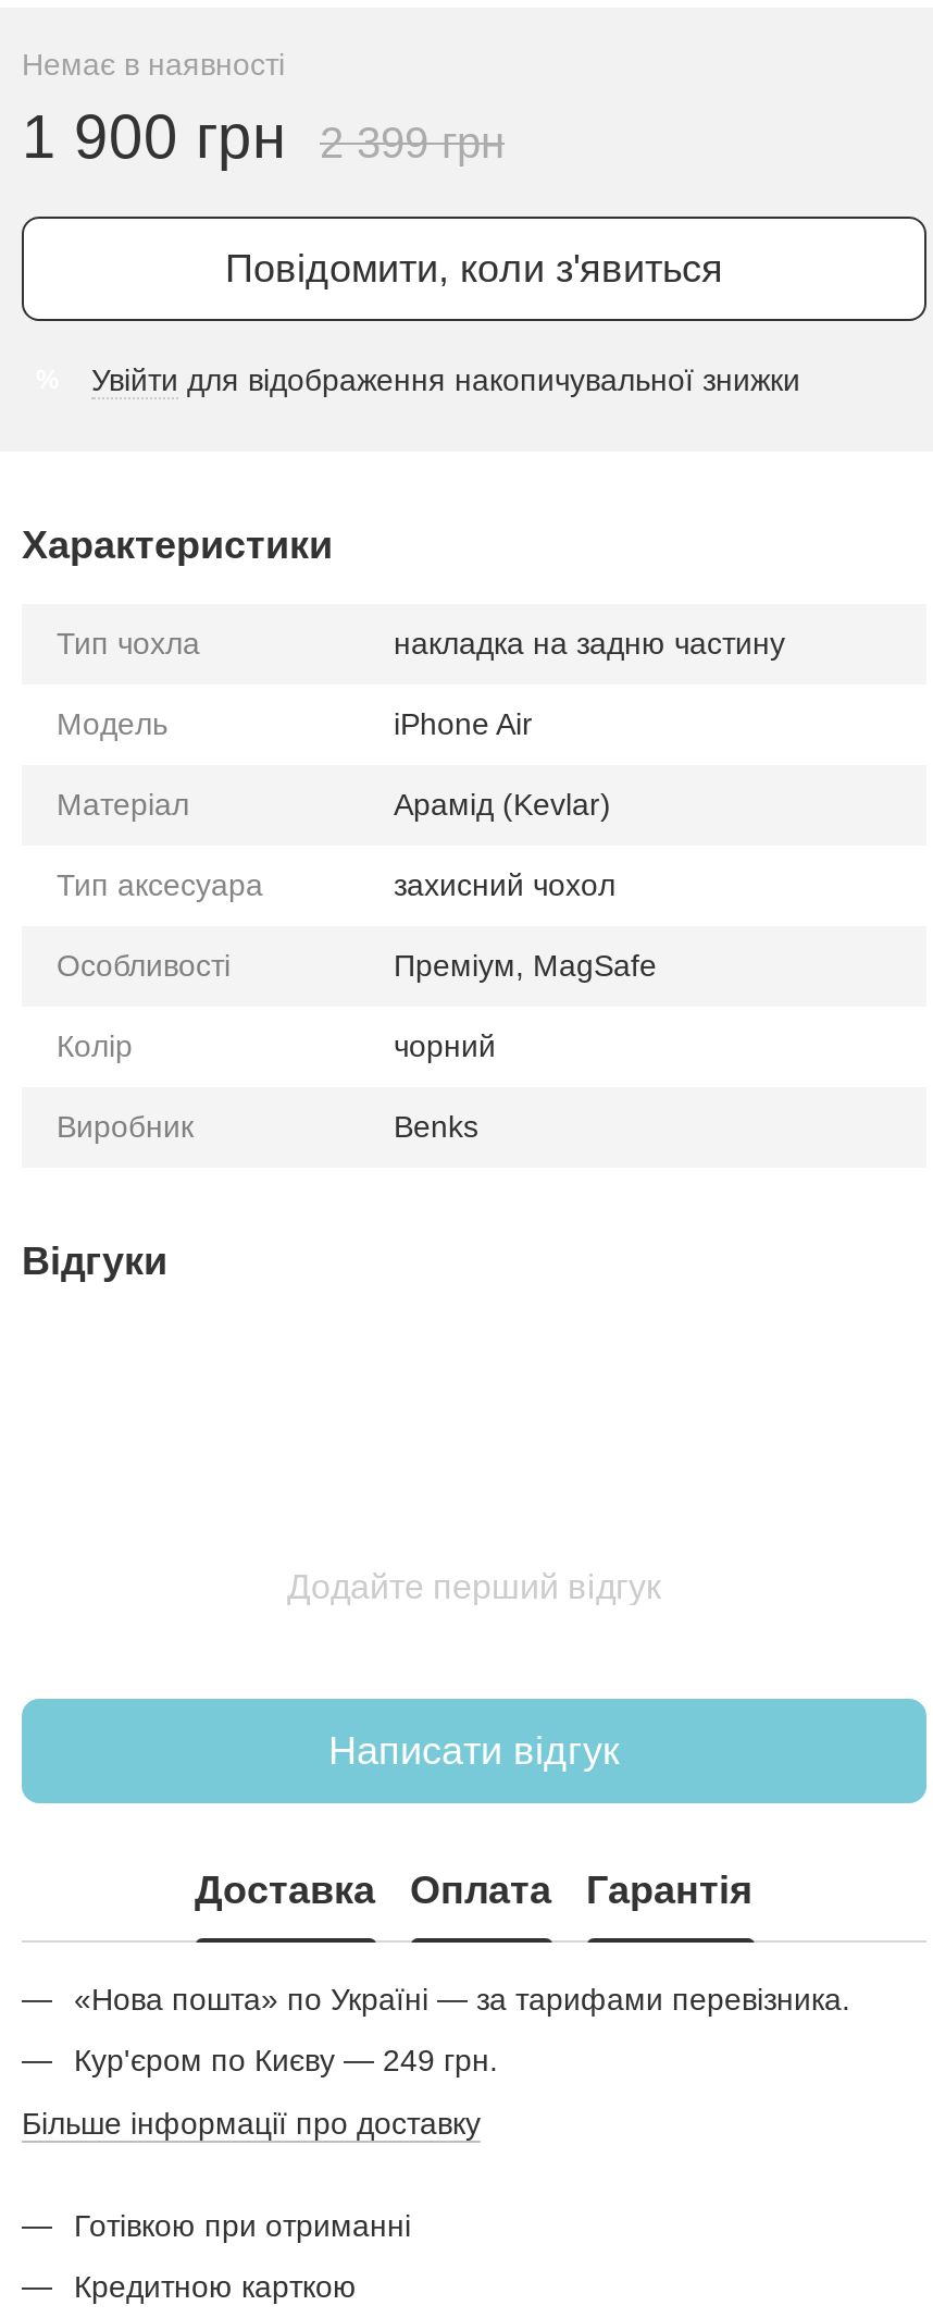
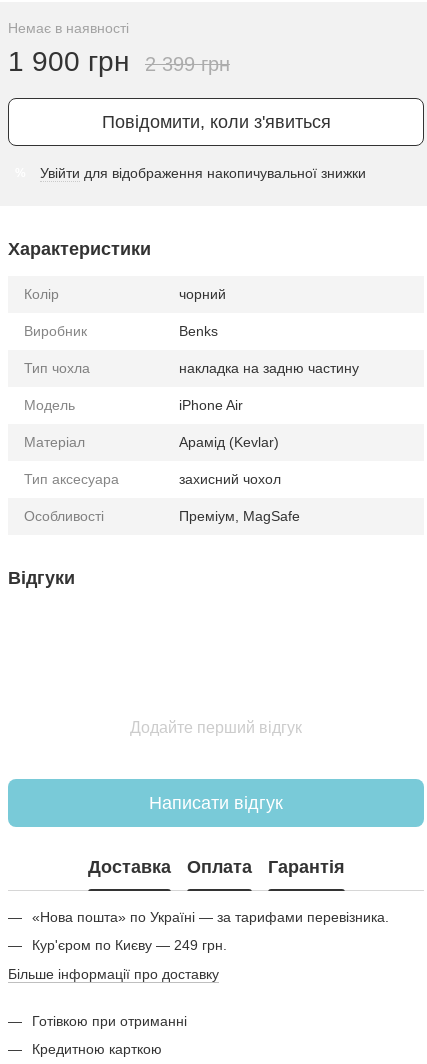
moved [57,626,785,983] -> [24,360,359,524]: Тип чохла | накладка на задню частину | Модель | ... | Особливості | Преміум, MagSafe
moved [57,1028,496,1144] -> [24,286,226,339]: Колір | чорний | Виробник | Benks

